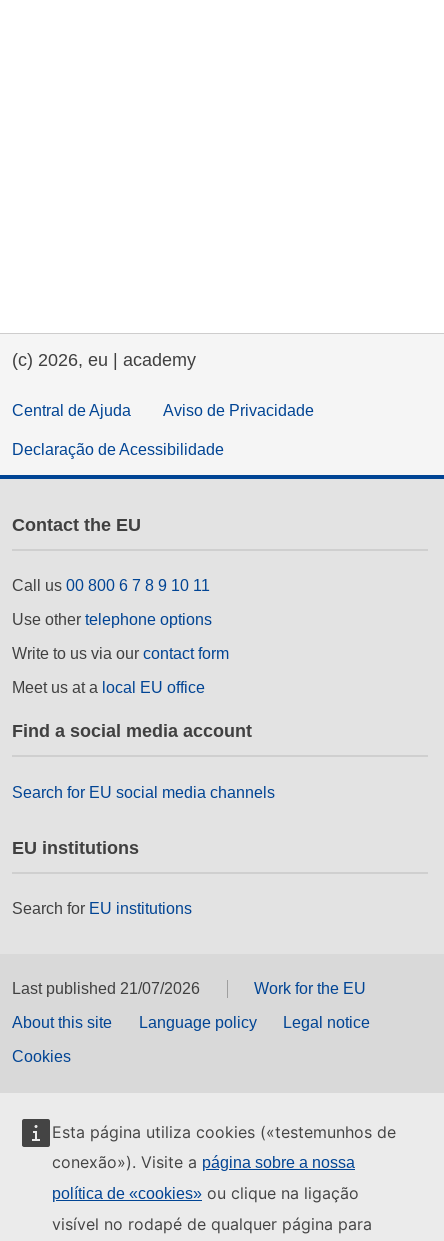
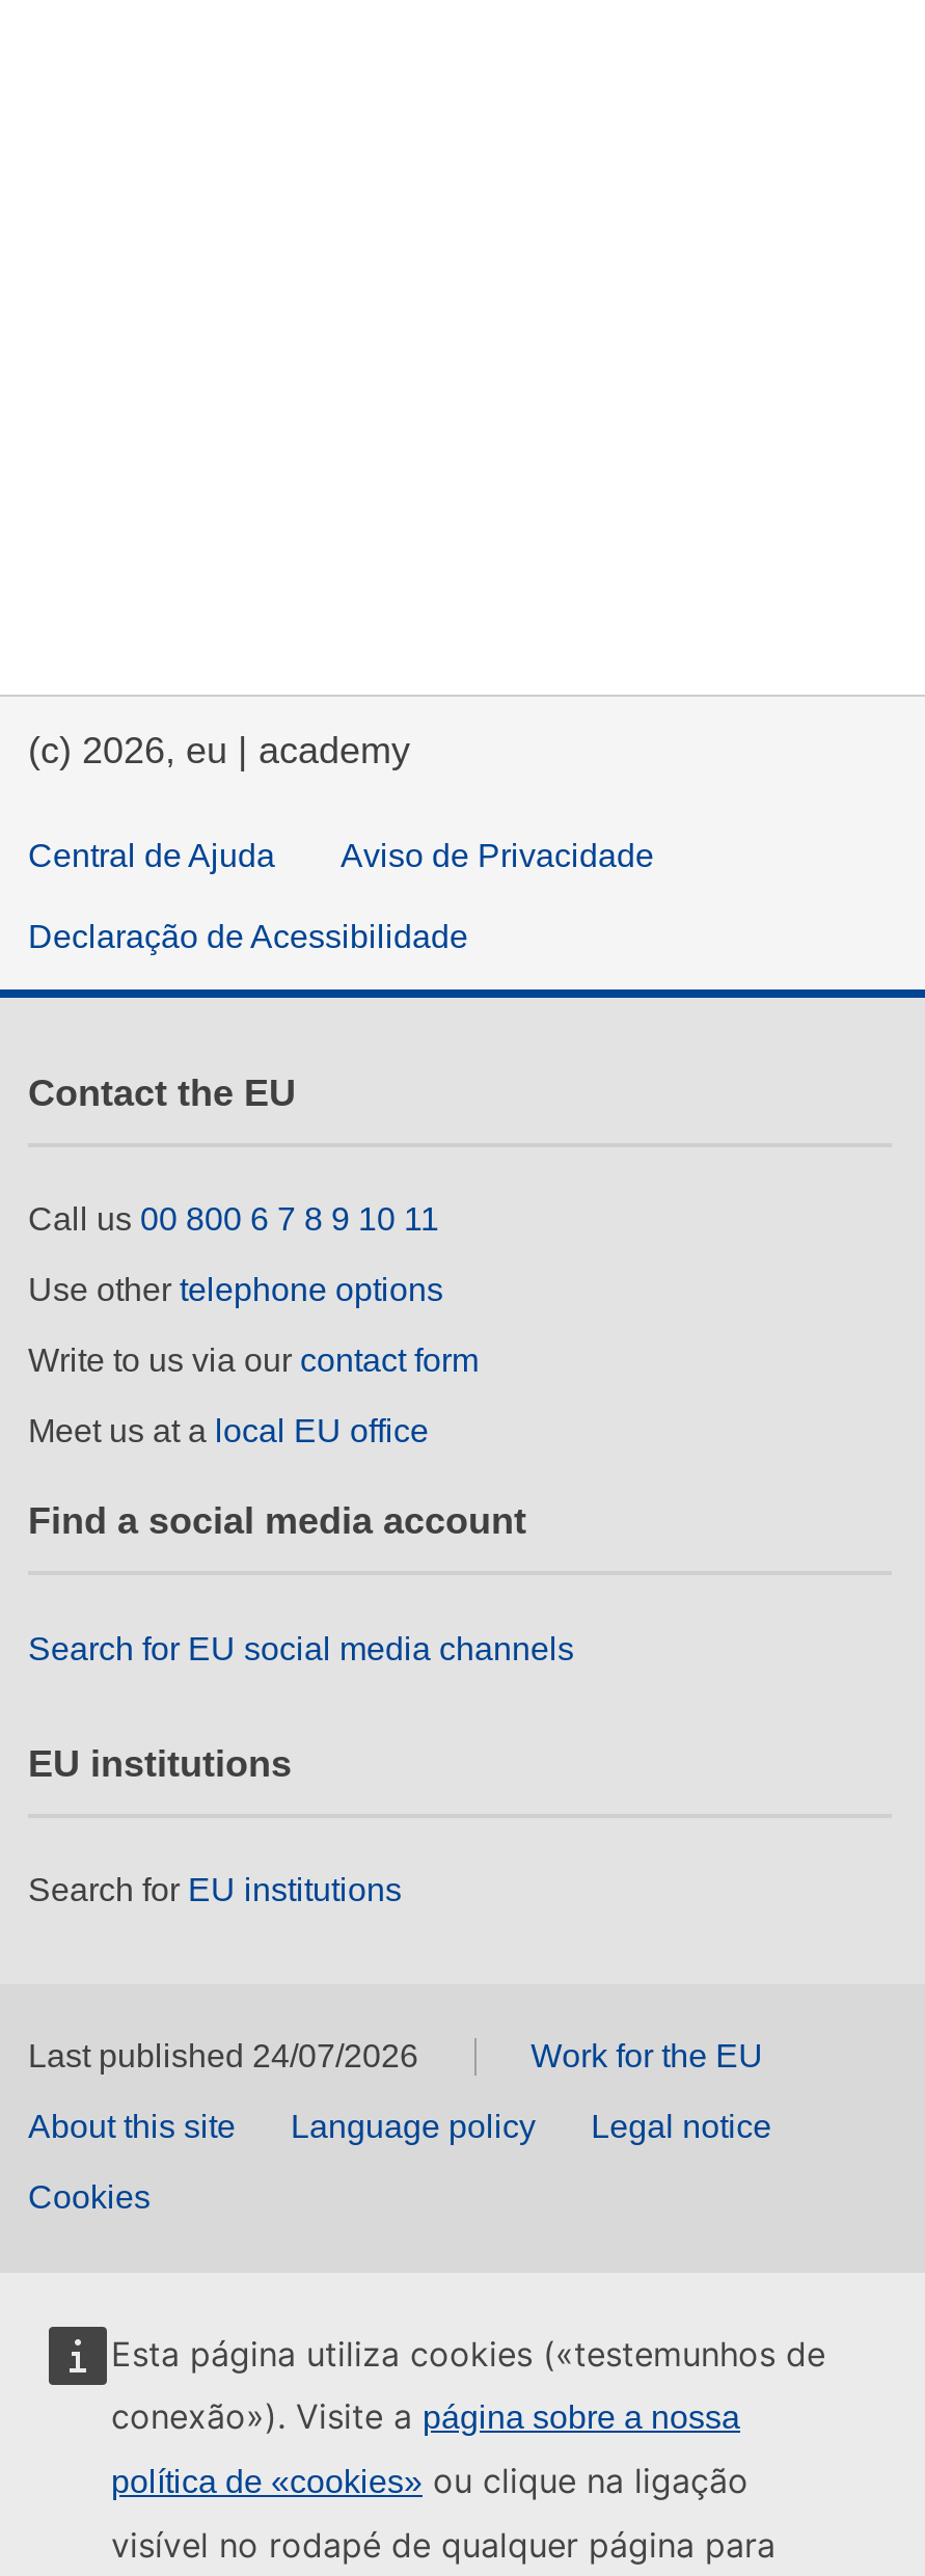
[12,980,200,997] Last published 21/07/2026 -> [28,2039,418,2075] Last published 24/07/2026

